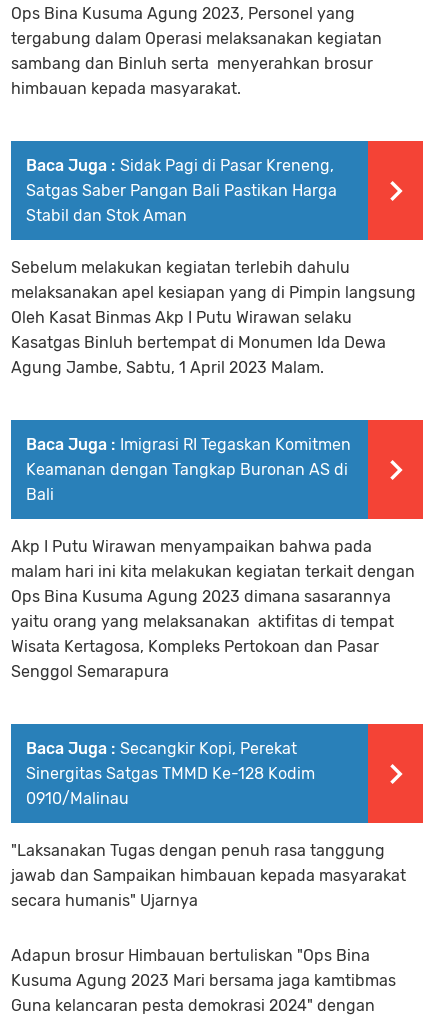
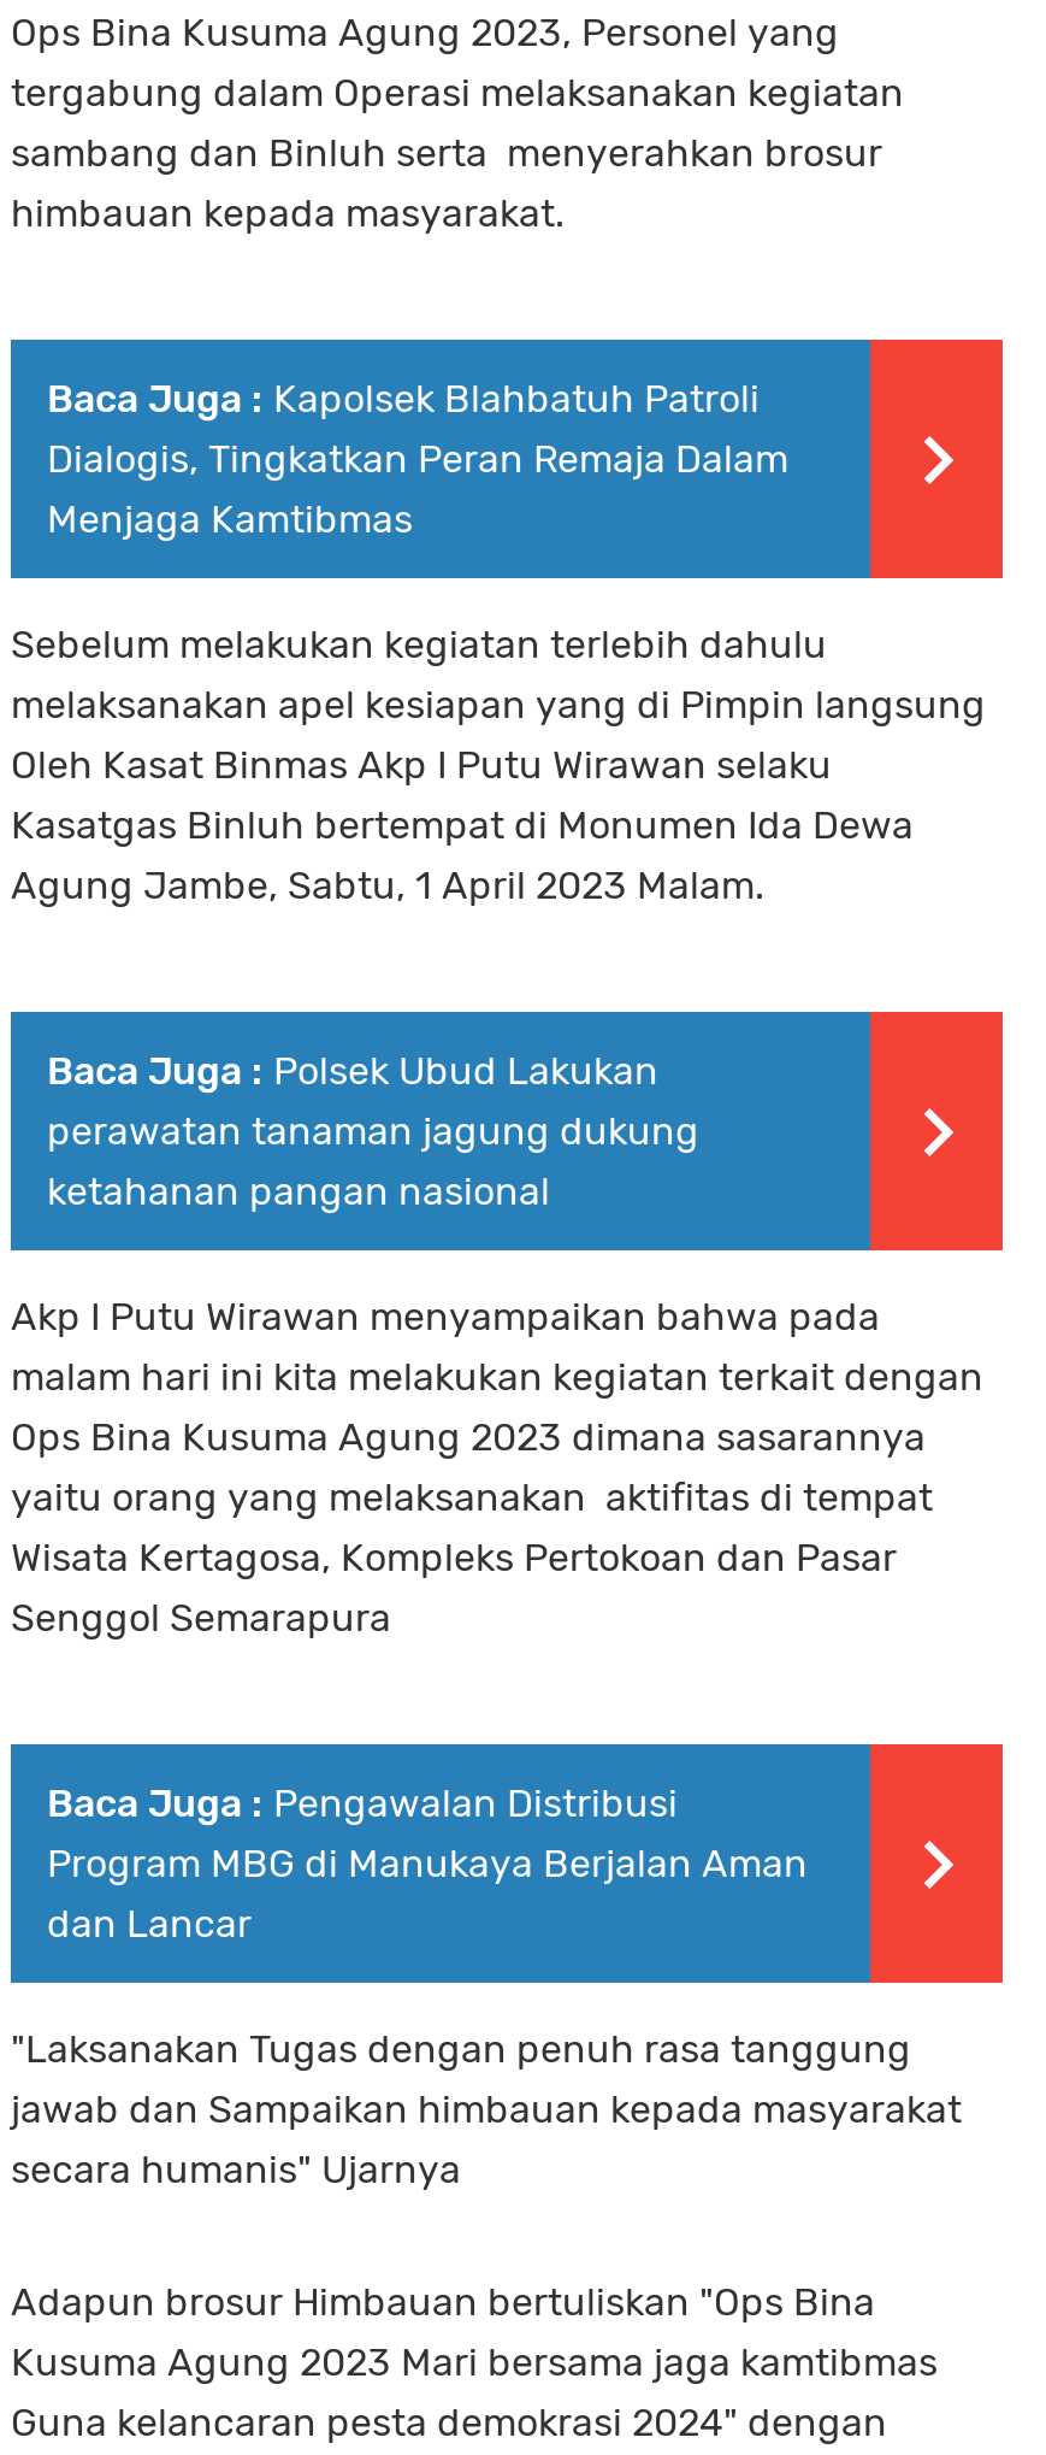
[26,156,337,225] Baca Juga : Sidak Pagi di Pasar Kreneng, | Satgas Saber Pangan Bali Pastikan Harga | Stabil dan Stok Aman -> [47,376,788,542] Baca Juga : Kapolsek Blahbatuh Patroli | Dialogis, Tingkatkan Peran Remaja Dalam | Menjaga Kamtibmas
[26,435,351,504] Baca Juga : Imigrasi RI Tegaskan Komitmen | Keamanan dengan Tangkap Buronan AS di | Bali -> [47,1048,699,1214] Baca Juga : Polsek Ubud Lakukan | perawatan tanaman jagung dukung | ketahanan pangan nasional
[26,739,315,808] Baca Juga : Secangkir Kopi, Perekat | Sinergitas Satgas TMMD Ke-128 Kodim | 0910/Malinau -> [47,1780,808,1947] Baca Juga : Pengawalan Distribusi | Program MBG di Manukaya Berjalan Aman | dan Lancar

